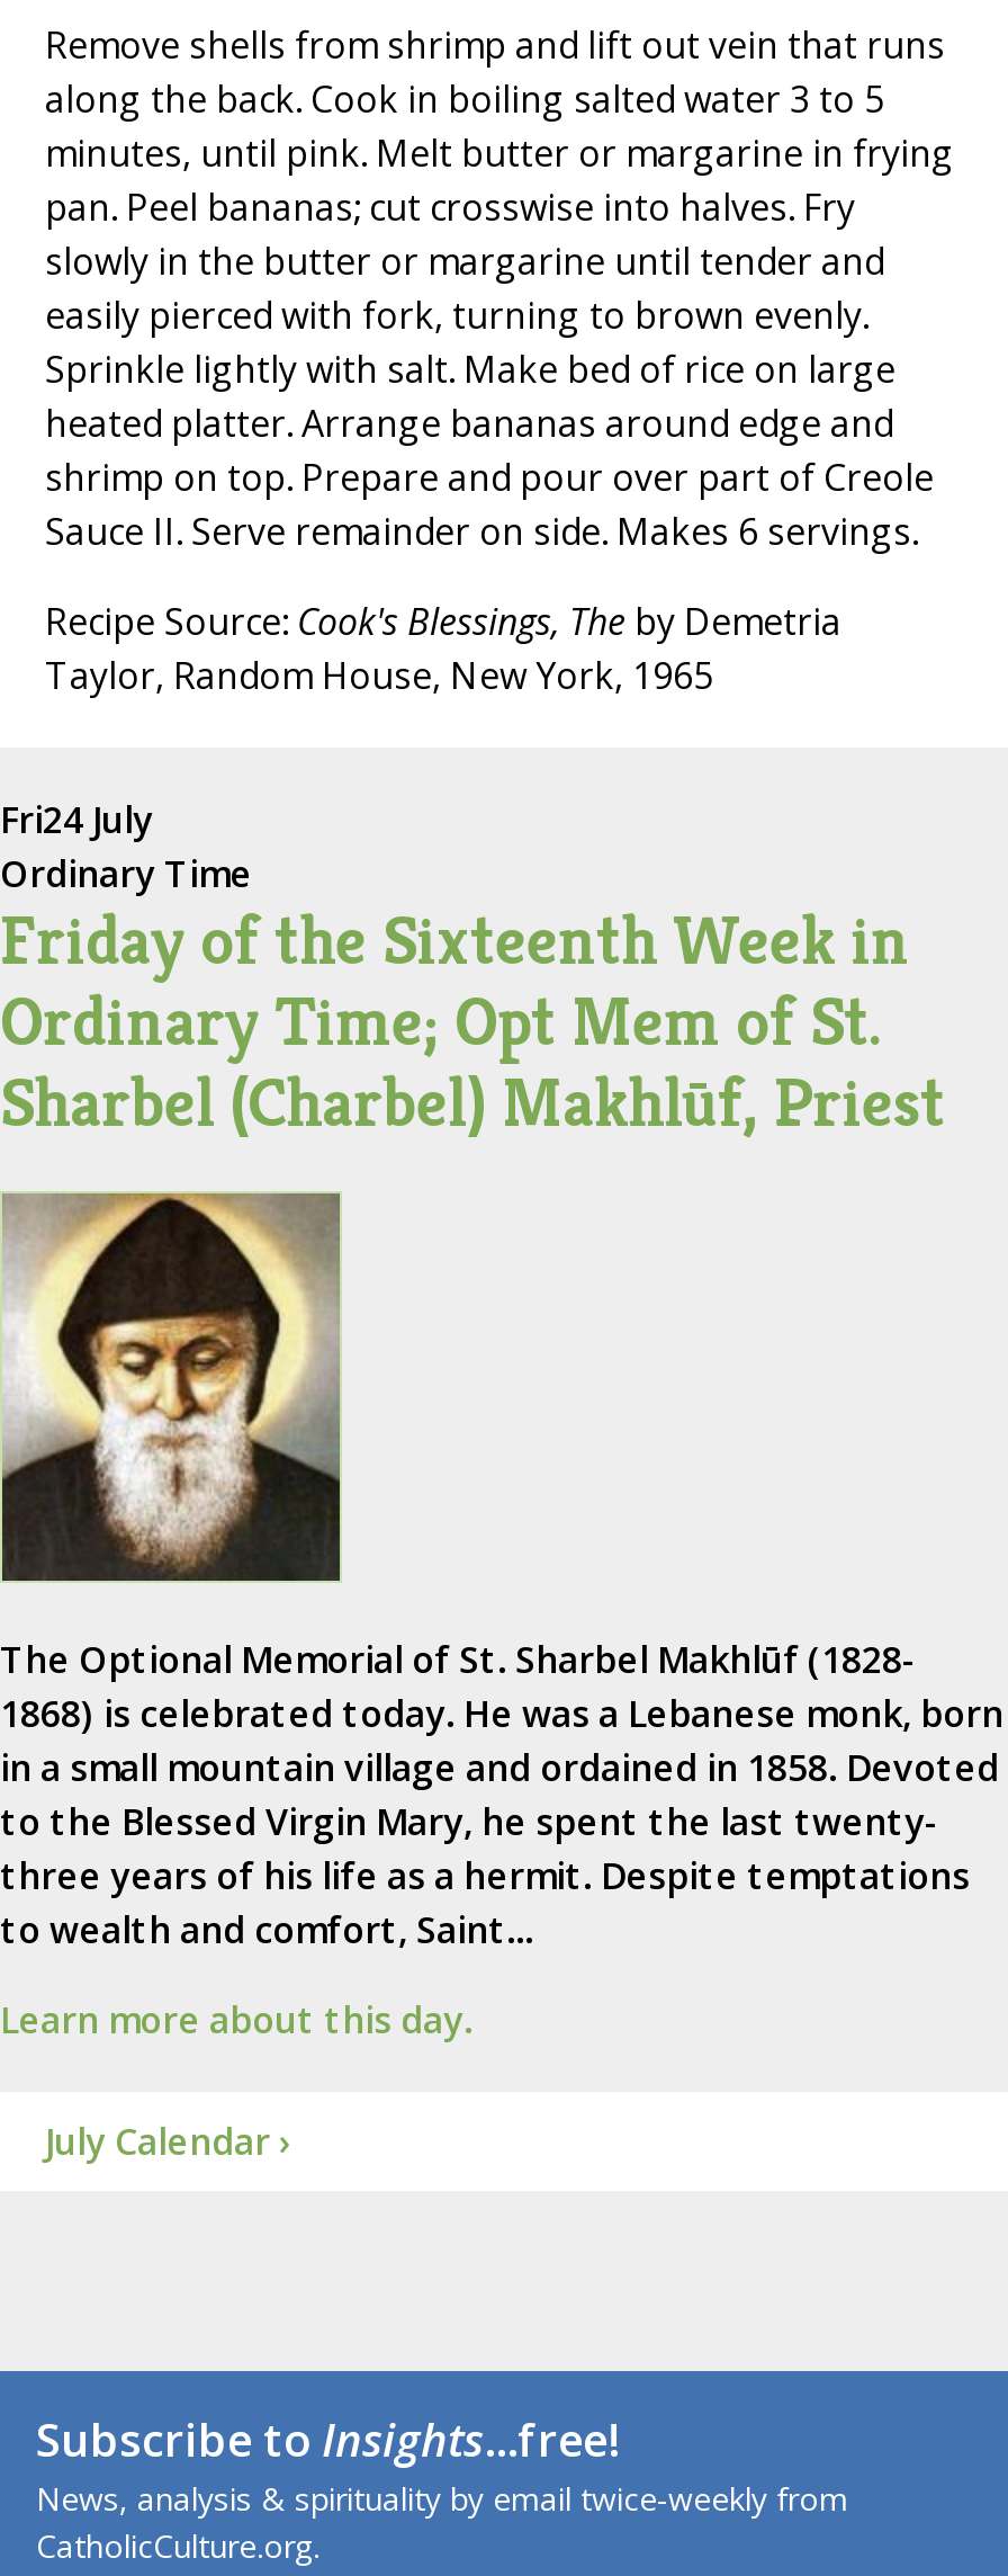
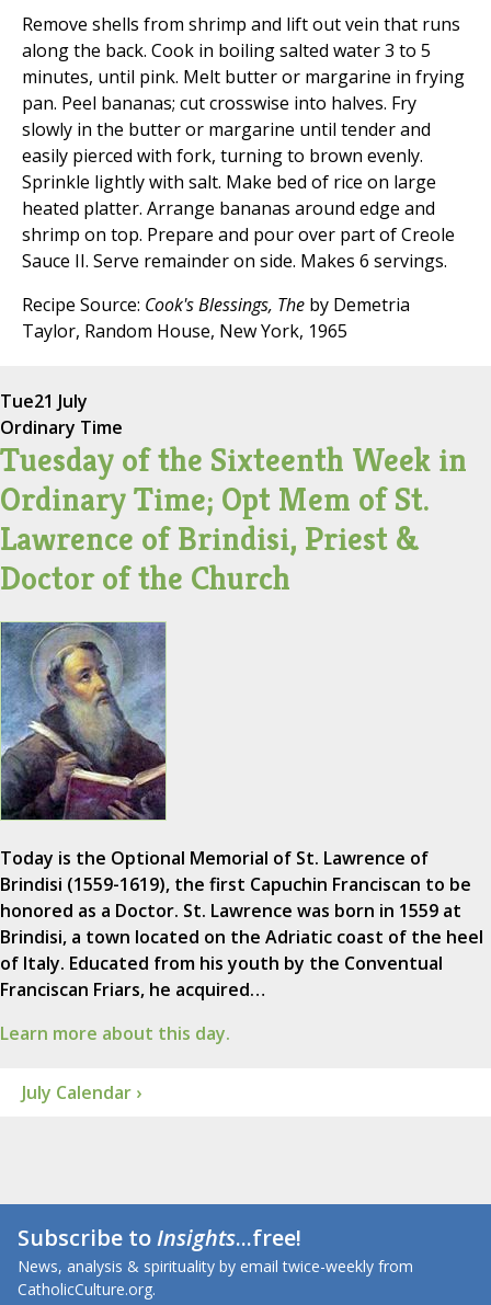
[0,796,153,845] Fri24 July -> [0,389,88,414] Tue21 July
[0,899,909,985] Friday of the Sixteenth Week in -> [0,440,467,481] Tuesday of the Sixteenth Week in
[0,1061,945,1147] Sharbel (Charbel) Makhlūf, Priest -> [0,519,419,600] Lawrence of Brindisi, Priest & | Doctor of the Church
[7,1245,340,1581] [image] -> [3,621,165,789] [image]
[0,1634,1003,1953] The Optional Memorial of St. Sharbel Makhlūf (1828- | 1868) is celebrated today. He was a Lebanese monk, born | in a small mountain village and ordained in 1858. Devoted | to the Blessed Virgin Mary, he spent the last twenty- | three years of his life as a hermit. Despite temptations | to wealth and comfort, Saint… -> [0,845,483,1001] Today is the Optional Memorial of St. Lawrence of | Brindisi (1559-1619), the first Capuchin Franciscan to be | honored as a Doctor. St. Lawrence was born in 1559 at | Brindisi, a town located on the Adriatic coast of the heel | of Italy. Educated from his youth by the Conventual | Franciscan Friars, he acquired…

